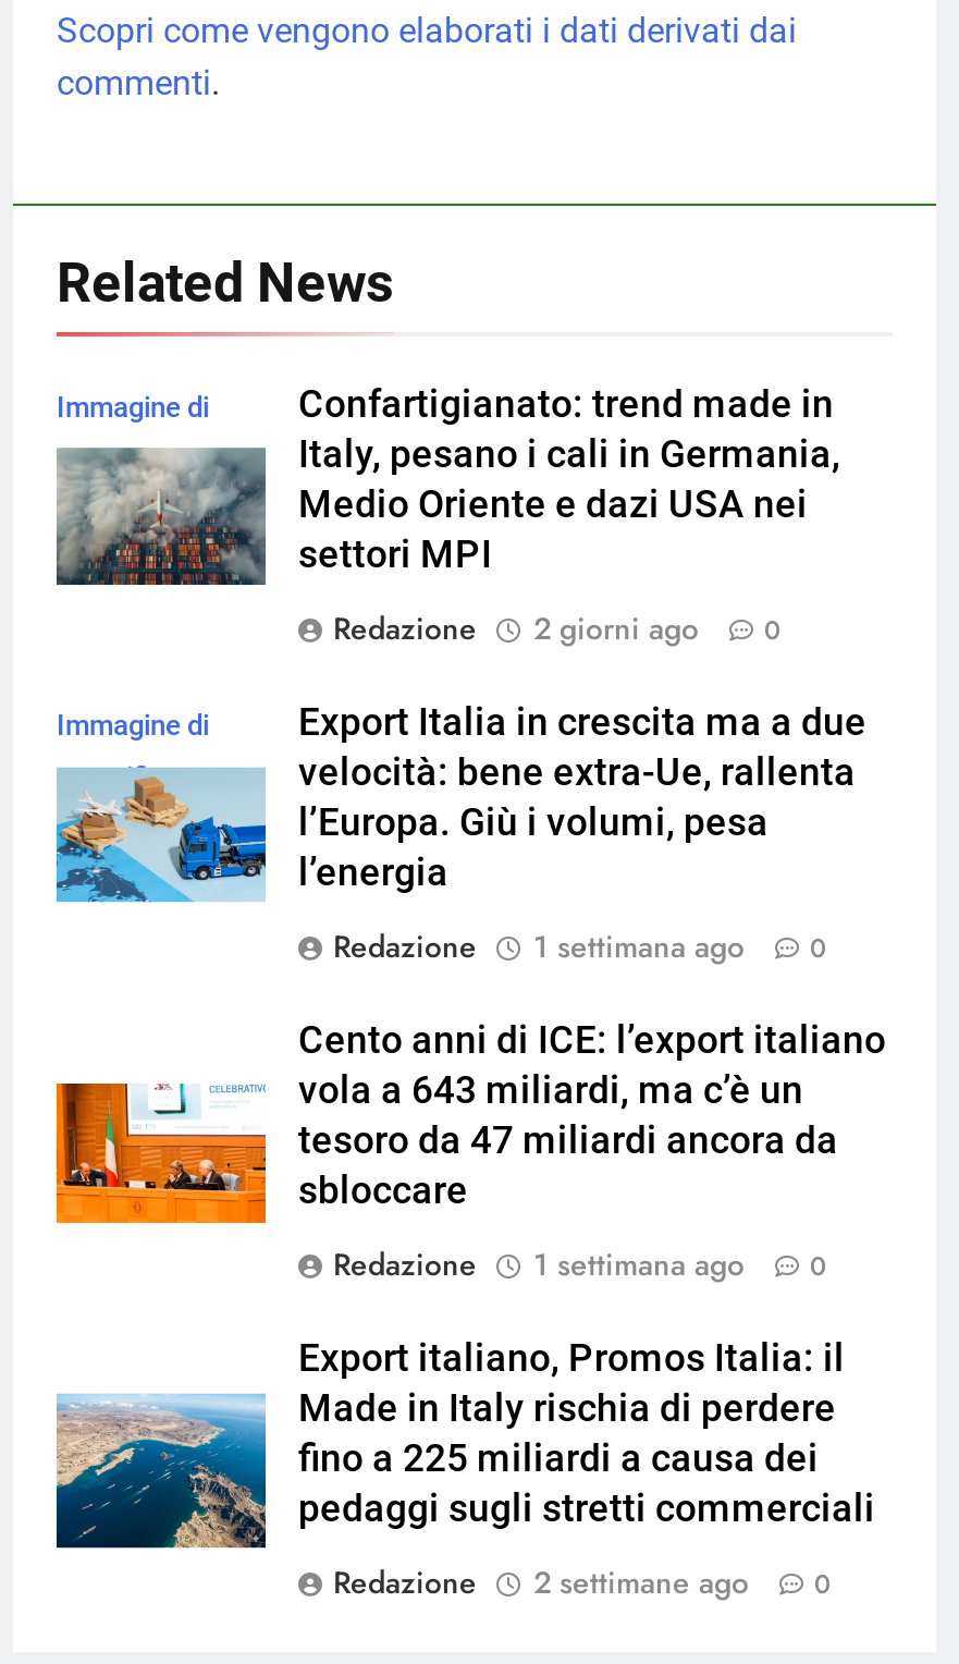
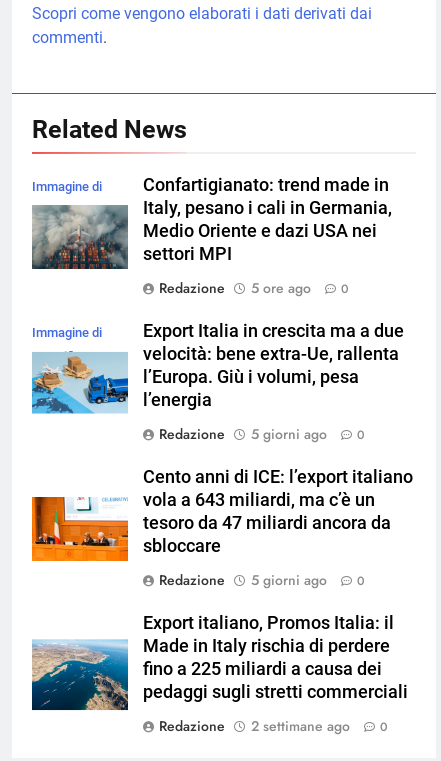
[333,605,782,649] Redazione 2 giorni ago 0 -> [159,278,349,298] Redazione 5 ore ago 0
[533,923,745,967] 1 settimana ago -> [251,424,327,444] 5 giorni ago
[533,1241,745,1285] 1 settimana ago -> [251,570,327,590] 5 giorni ago

